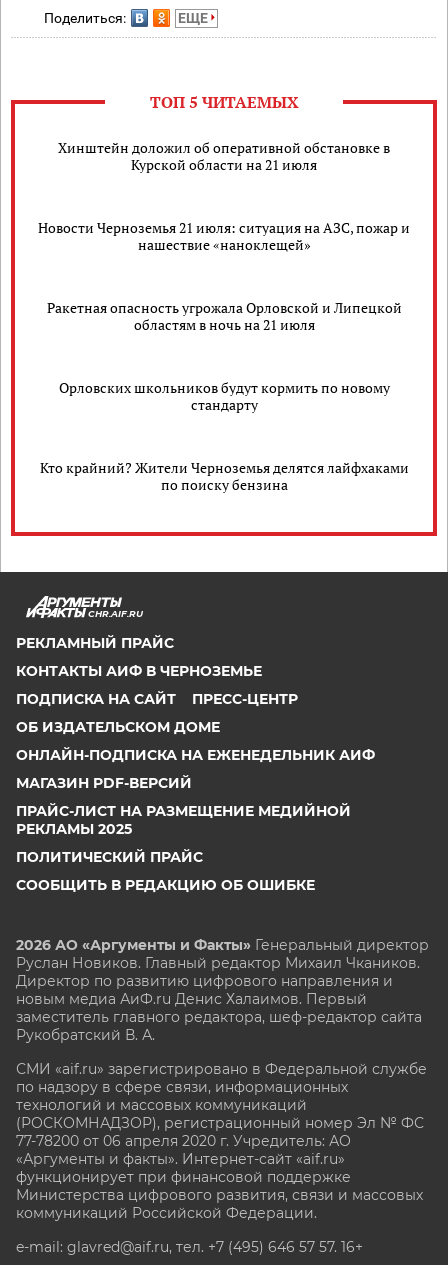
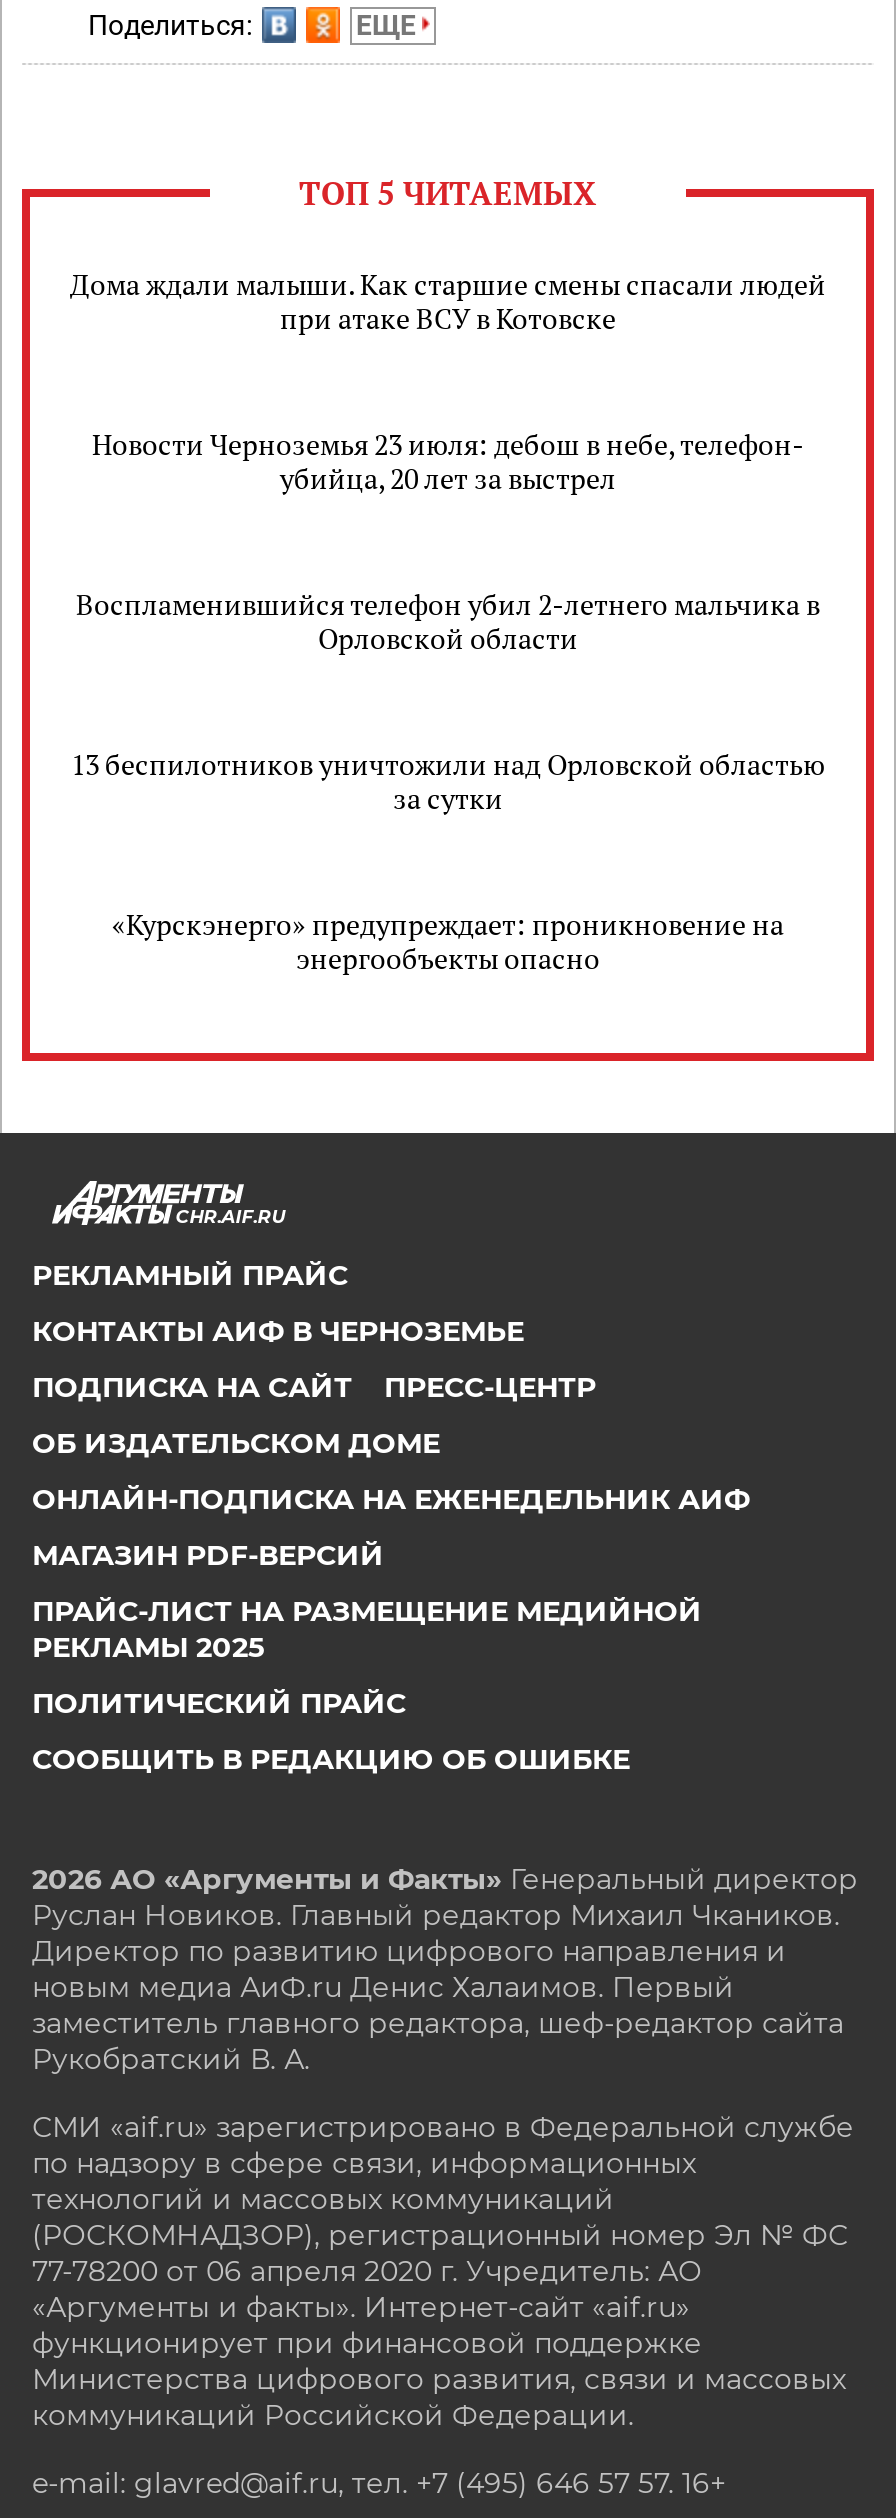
[58,138,390,174] Хинштейн доложил об оперативной обстановке в | Курской области на 21 июля -> [70,265,826,337] Дома ждали малыши. Как старшие смены спасали людей | при атаке ВСУ в Котовске
[38,218,410,254] Новости Черноземья 21 июля: ситуация на АЗС, пожар и | нашествие «наноклещей» -> [92,425,804,497] Новости Черноземья 23 июля: дебош в небе, телефон- | убийца, 20 лет за выстрел
[46,298,401,334] Ракетная опасность угрожала Орловской и Липецкой | областям в ночь на 21 июля -> [76,585,820,657] Воспламенившийся телефон убил 2-летнего мальчика в | Орловской области
[58,378,389,414] Орловских школьников будут кормить по новому | стандарту -> [71,745,825,817] 13 беспилотников уничтожили над Орловской областью | за сутки
[39,458,408,494] Кто крайний? Жители Черноземья делятся лайфхаками | по поиску бензина -> [112,905,784,977] «Курскэнерго» предупреждает: проникновение на | энергообъекты опасно

